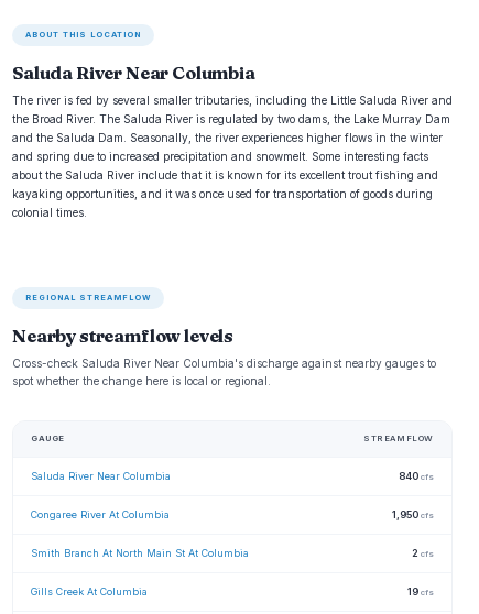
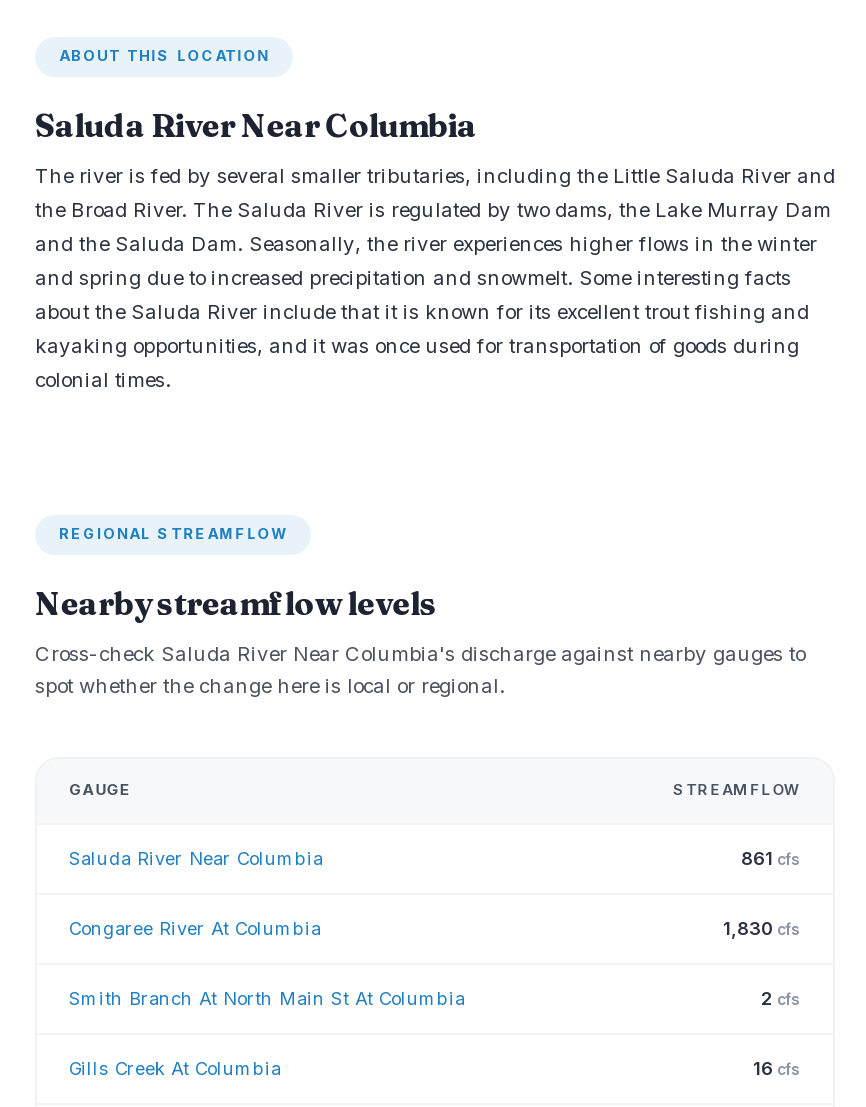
[399,470,434,482] 840 cfs -> [741,847,801,869] 861 cfs
[392,508,434,520] 1,950 cfs -> [723,917,801,939] 1,830 cfs
[407,585,434,597] 19 cfs -> [753,1057,801,1079] 16 cfs

